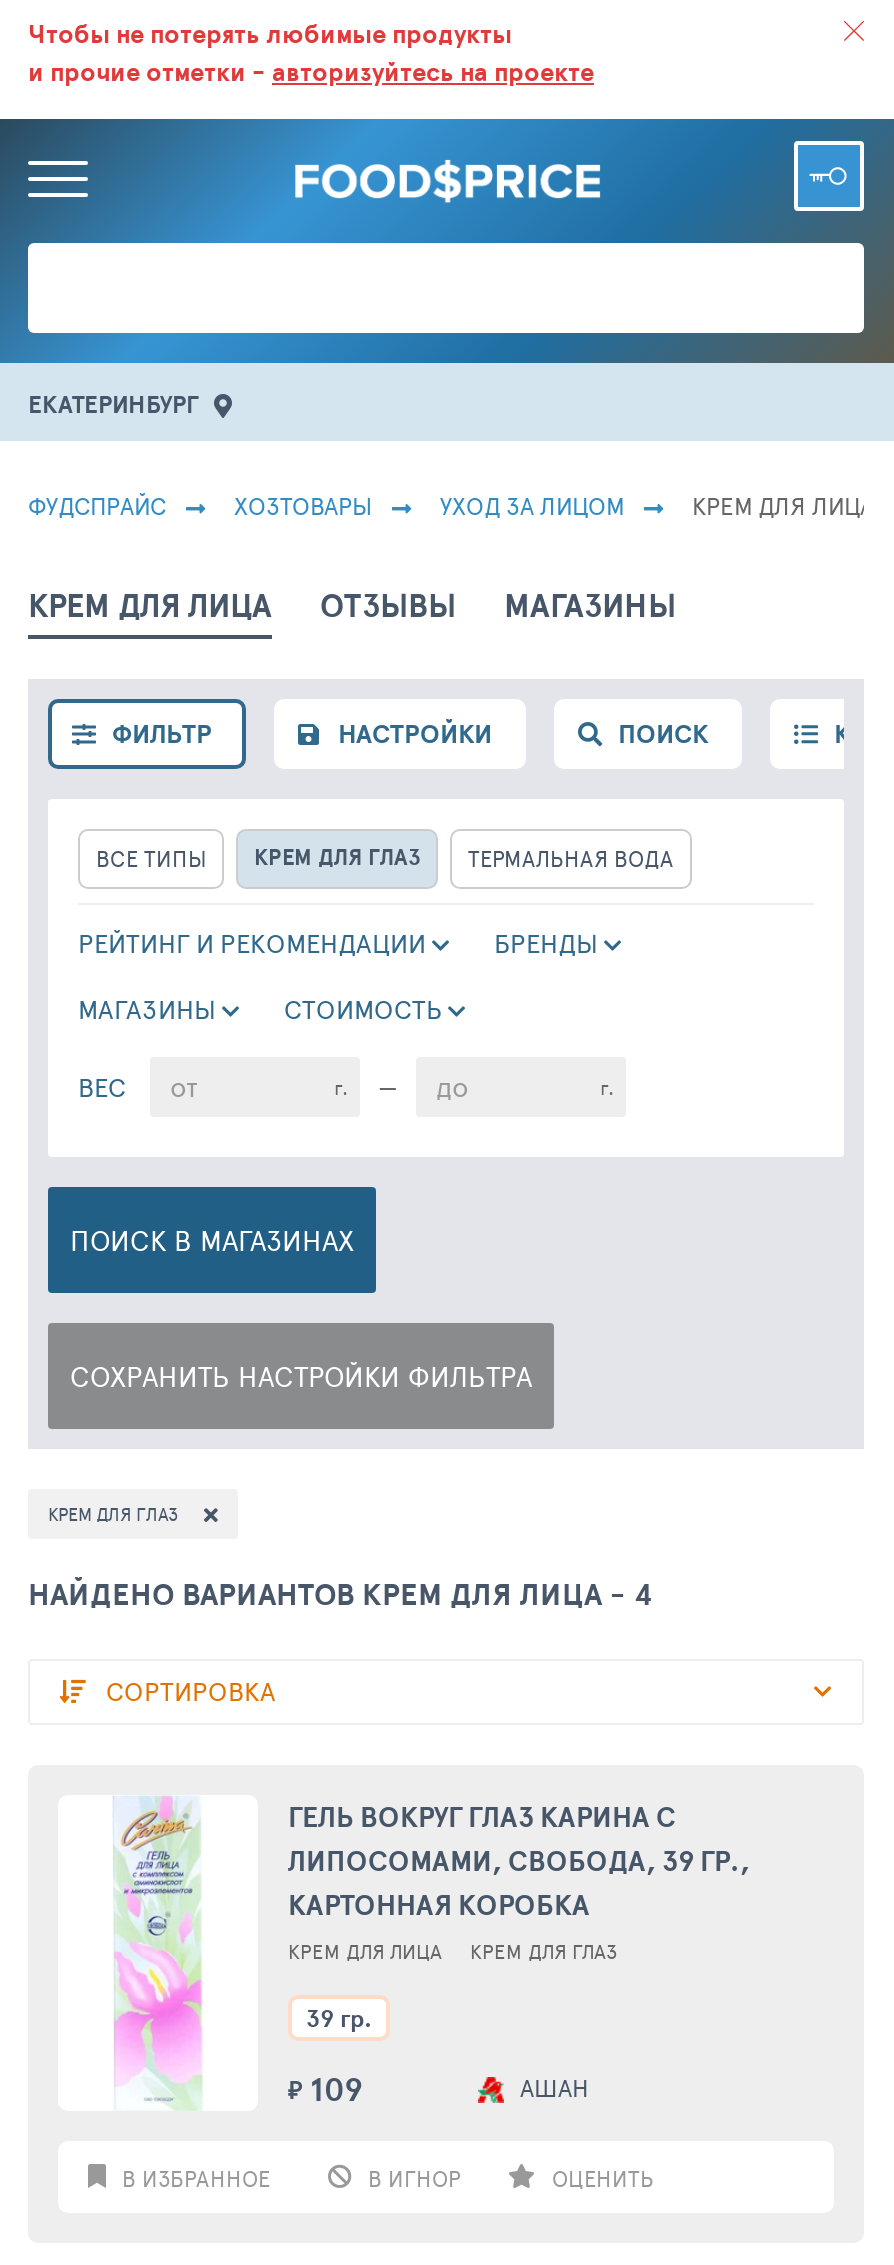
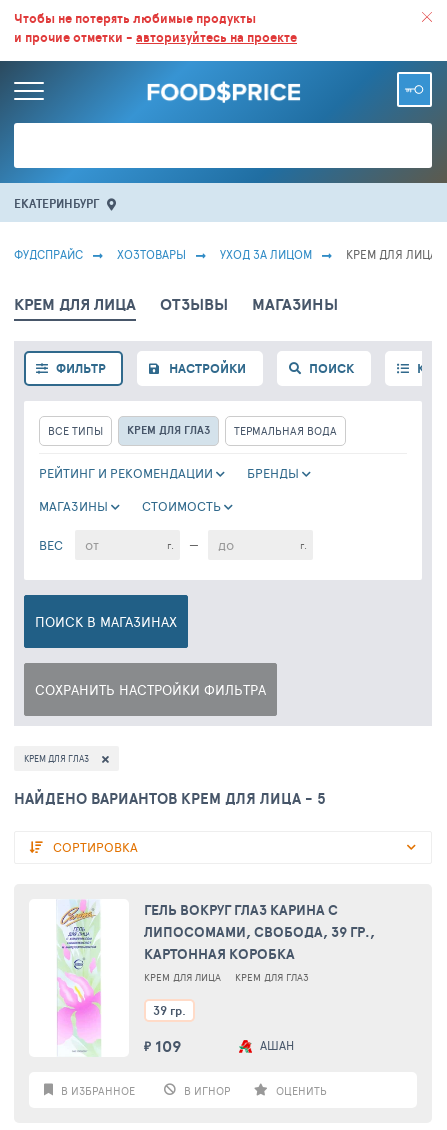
[28,1572,652,1618] НАЙДЕНО ВАРИАНТОВ КРЕМ ДЛЯ ЛИЦА - 4 -> [14,787,326,810] НАЙДЕНО ВАРИАНТОВ КРЕМ ДЛЯ ЛИЦА - 5

